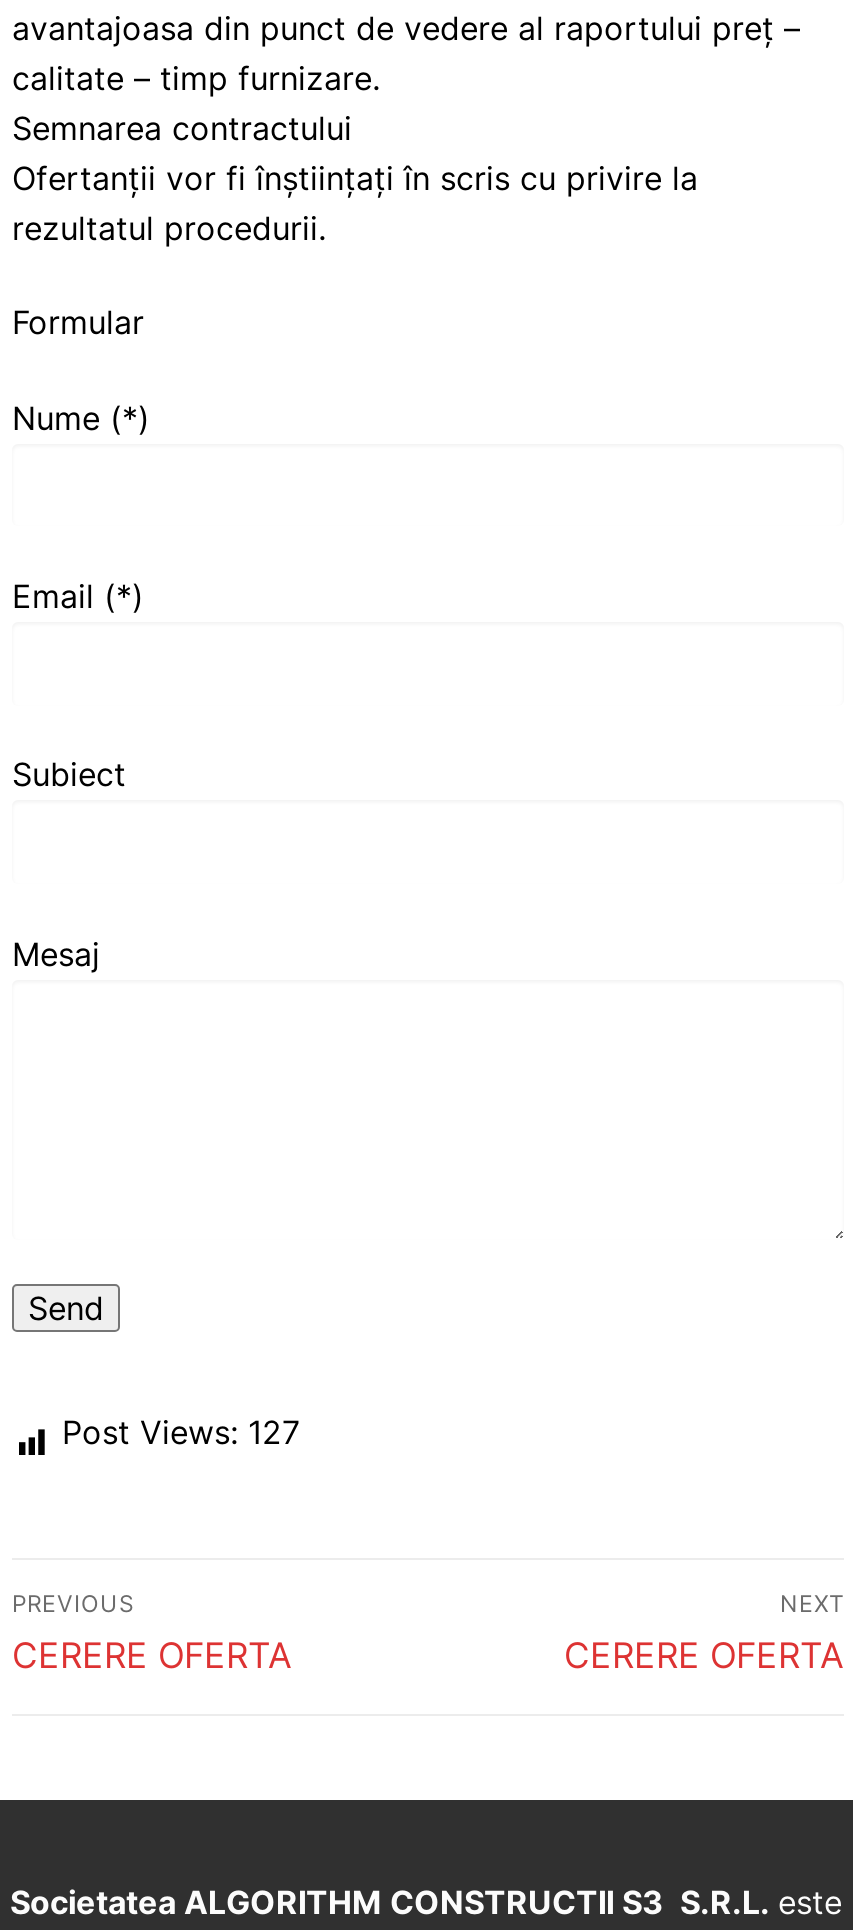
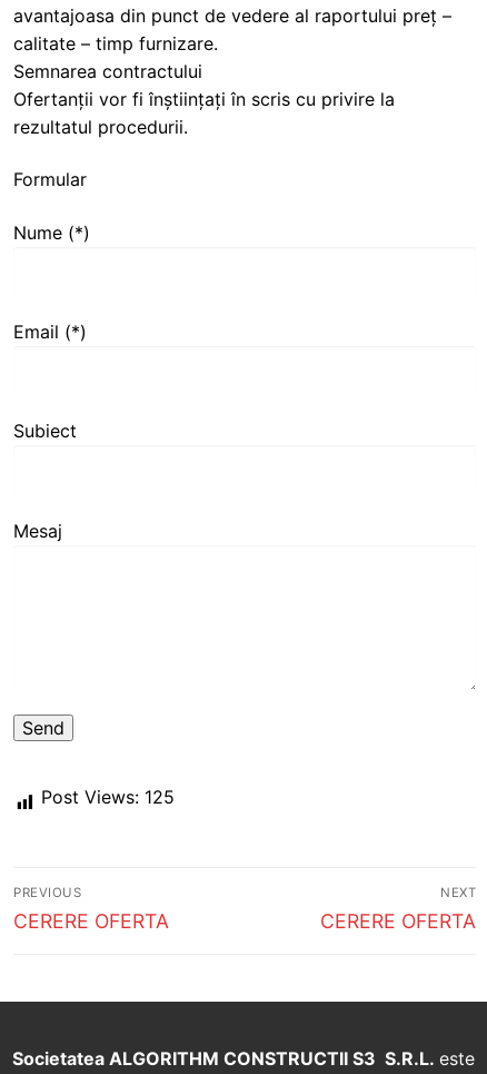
[62,1412,300,1452] Post Views: 127 -> [41,786,175,808] Post Views: 125

